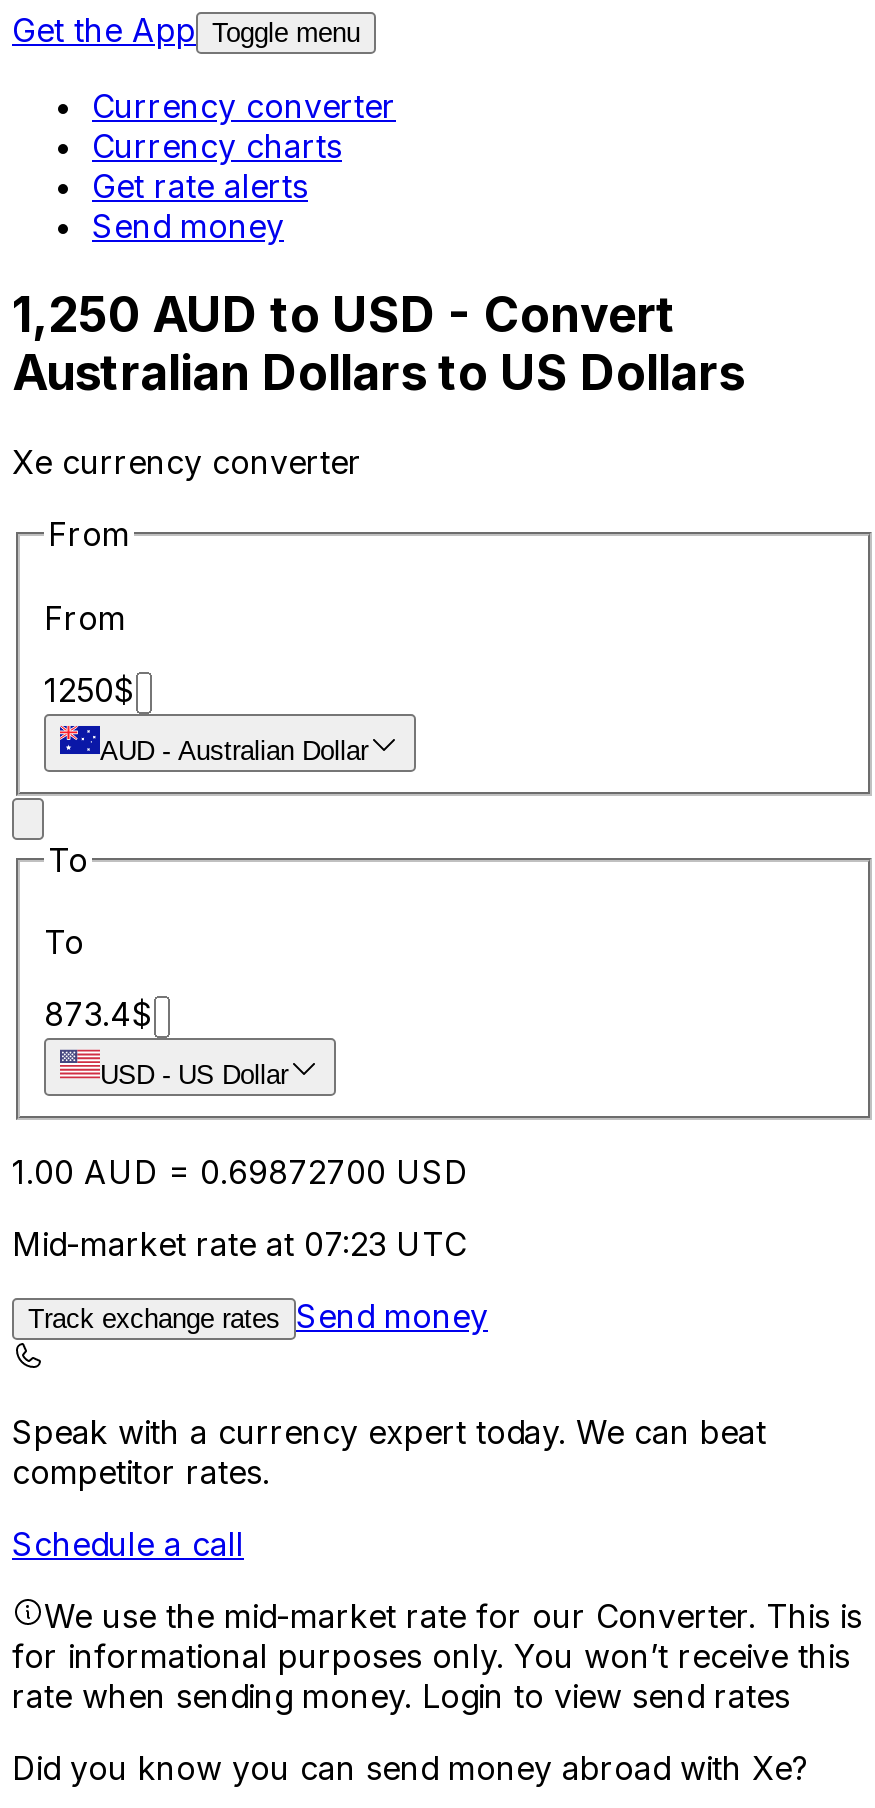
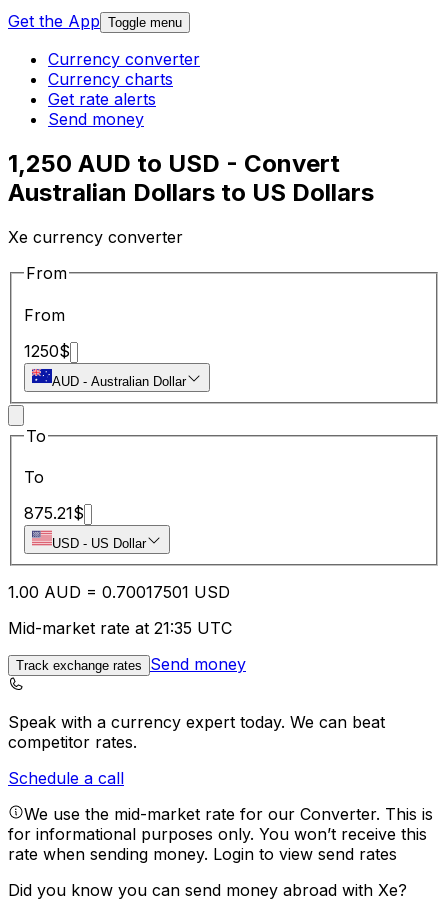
[44,995,154,1035] 873.4$ -> [24,503,84,523] 875.21$
[12,1153,468,1193] 1.00 AUD = 0.69872700 USD -> [8,582,230,602] 1.00 AUD = 0.70017501 USD
[12,1225,466,1265] Mid-market rate at 07:23 UTC -> [8,618,232,638] Mid-market rate at 21:35 UTC

